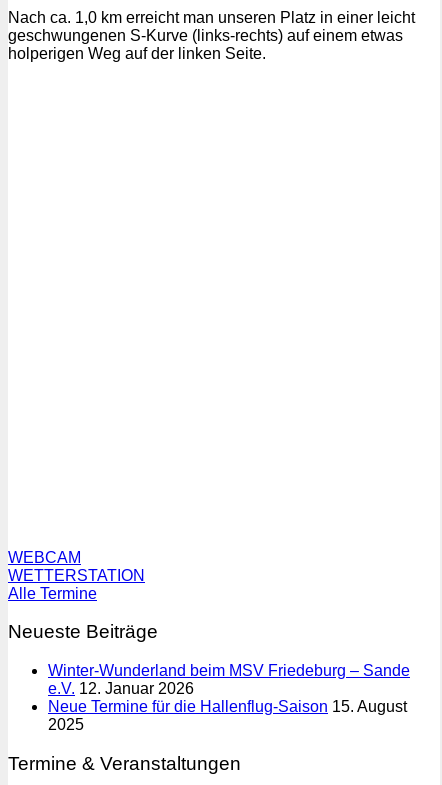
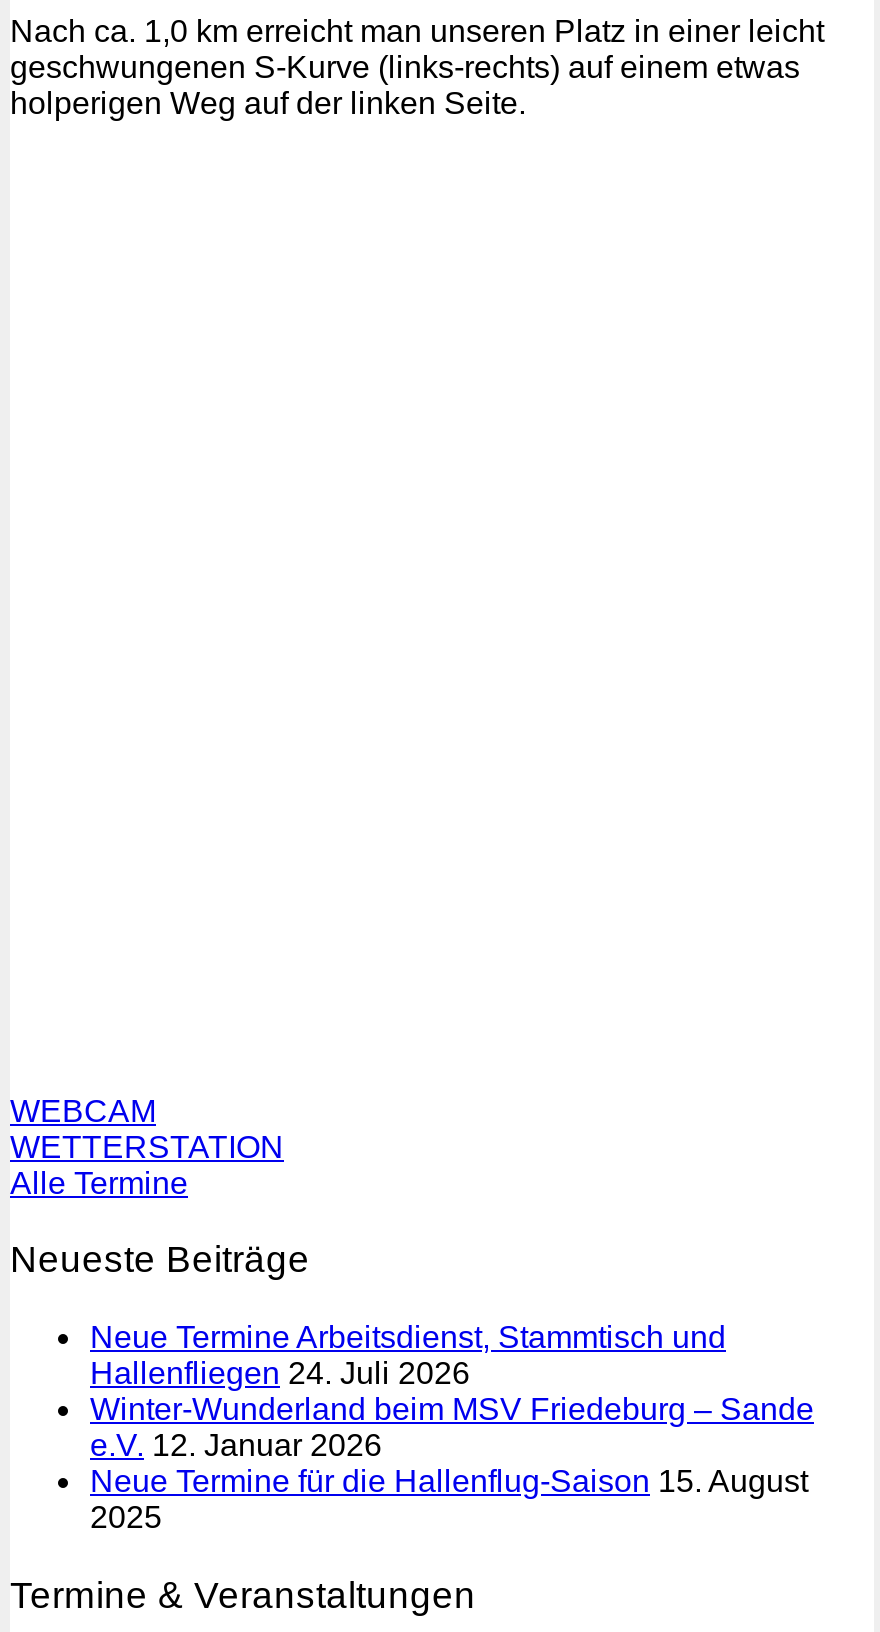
none -> [90,1320,726,1390] Neue Termine Arbeitsdienst, Stammtisch und | Hallenfliegen 24. Juli 2026

